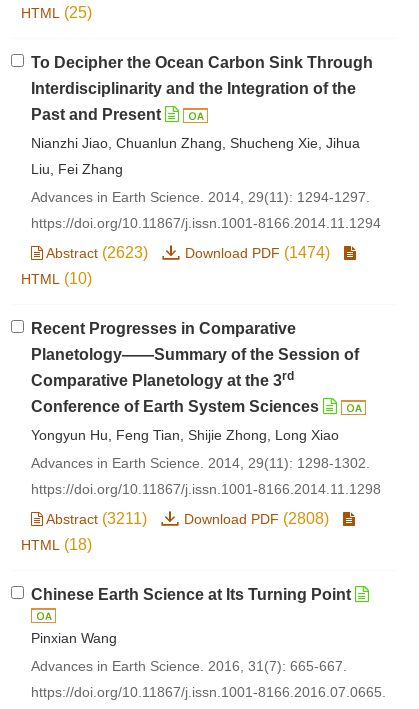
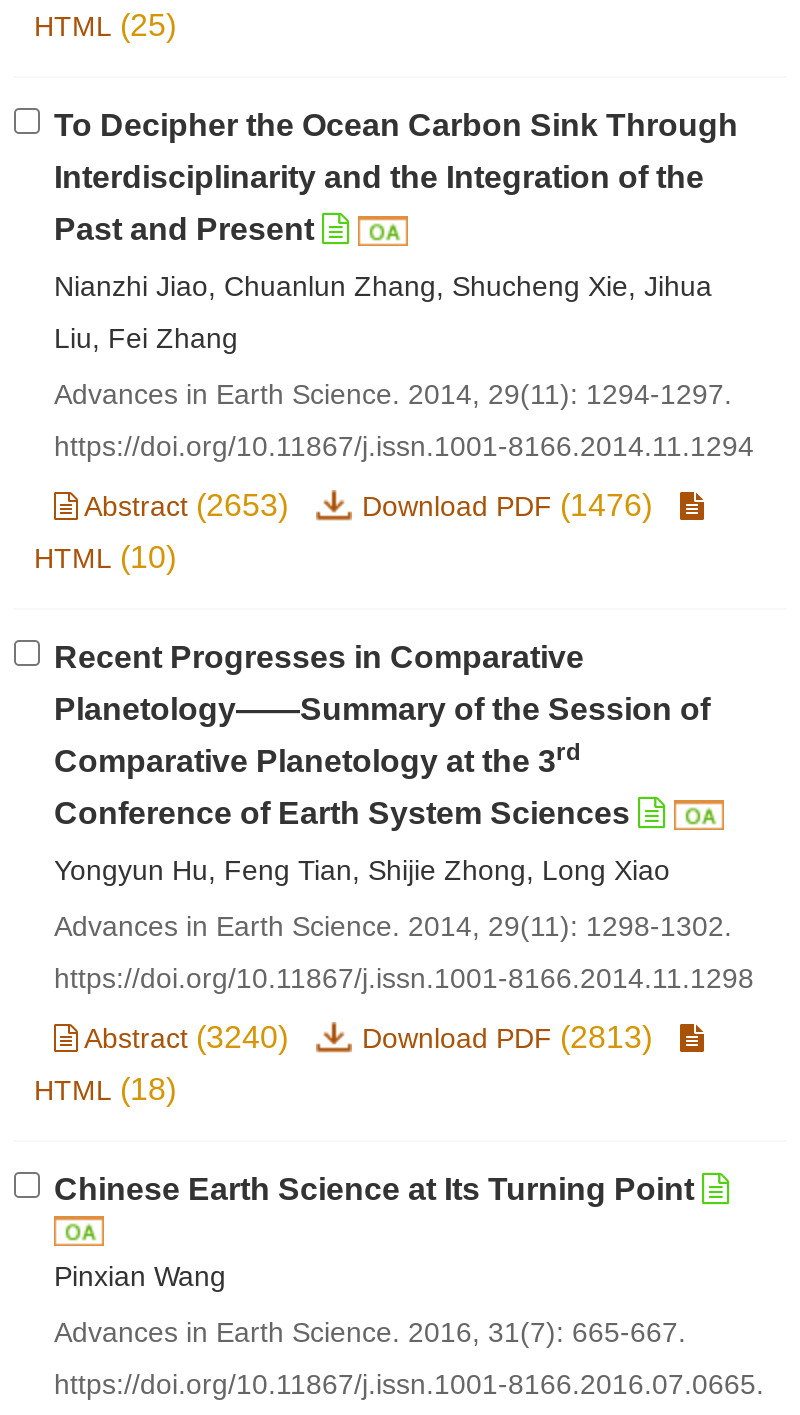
[43,244,152,261] Abstract (2623) -> [78,488,296,522] Abstract (2653)
[185,244,334,261] Download PDF (1474) -> [362,488,660,522] Download PDF (1476)
[43,510,151,527] Abstract (3211) -> [78,1020,296,1054] Abstract (3240)
[184,510,333,527] Download PDF (2808) -> [362,1020,660,1054] Download PDF (2813)

